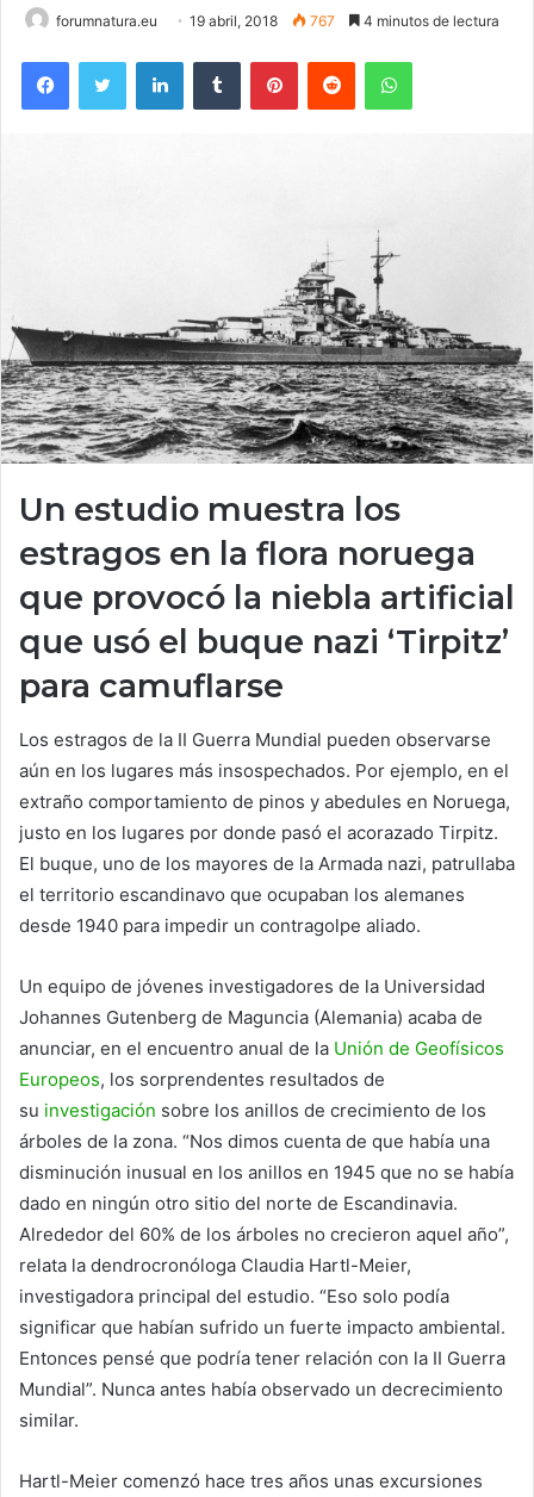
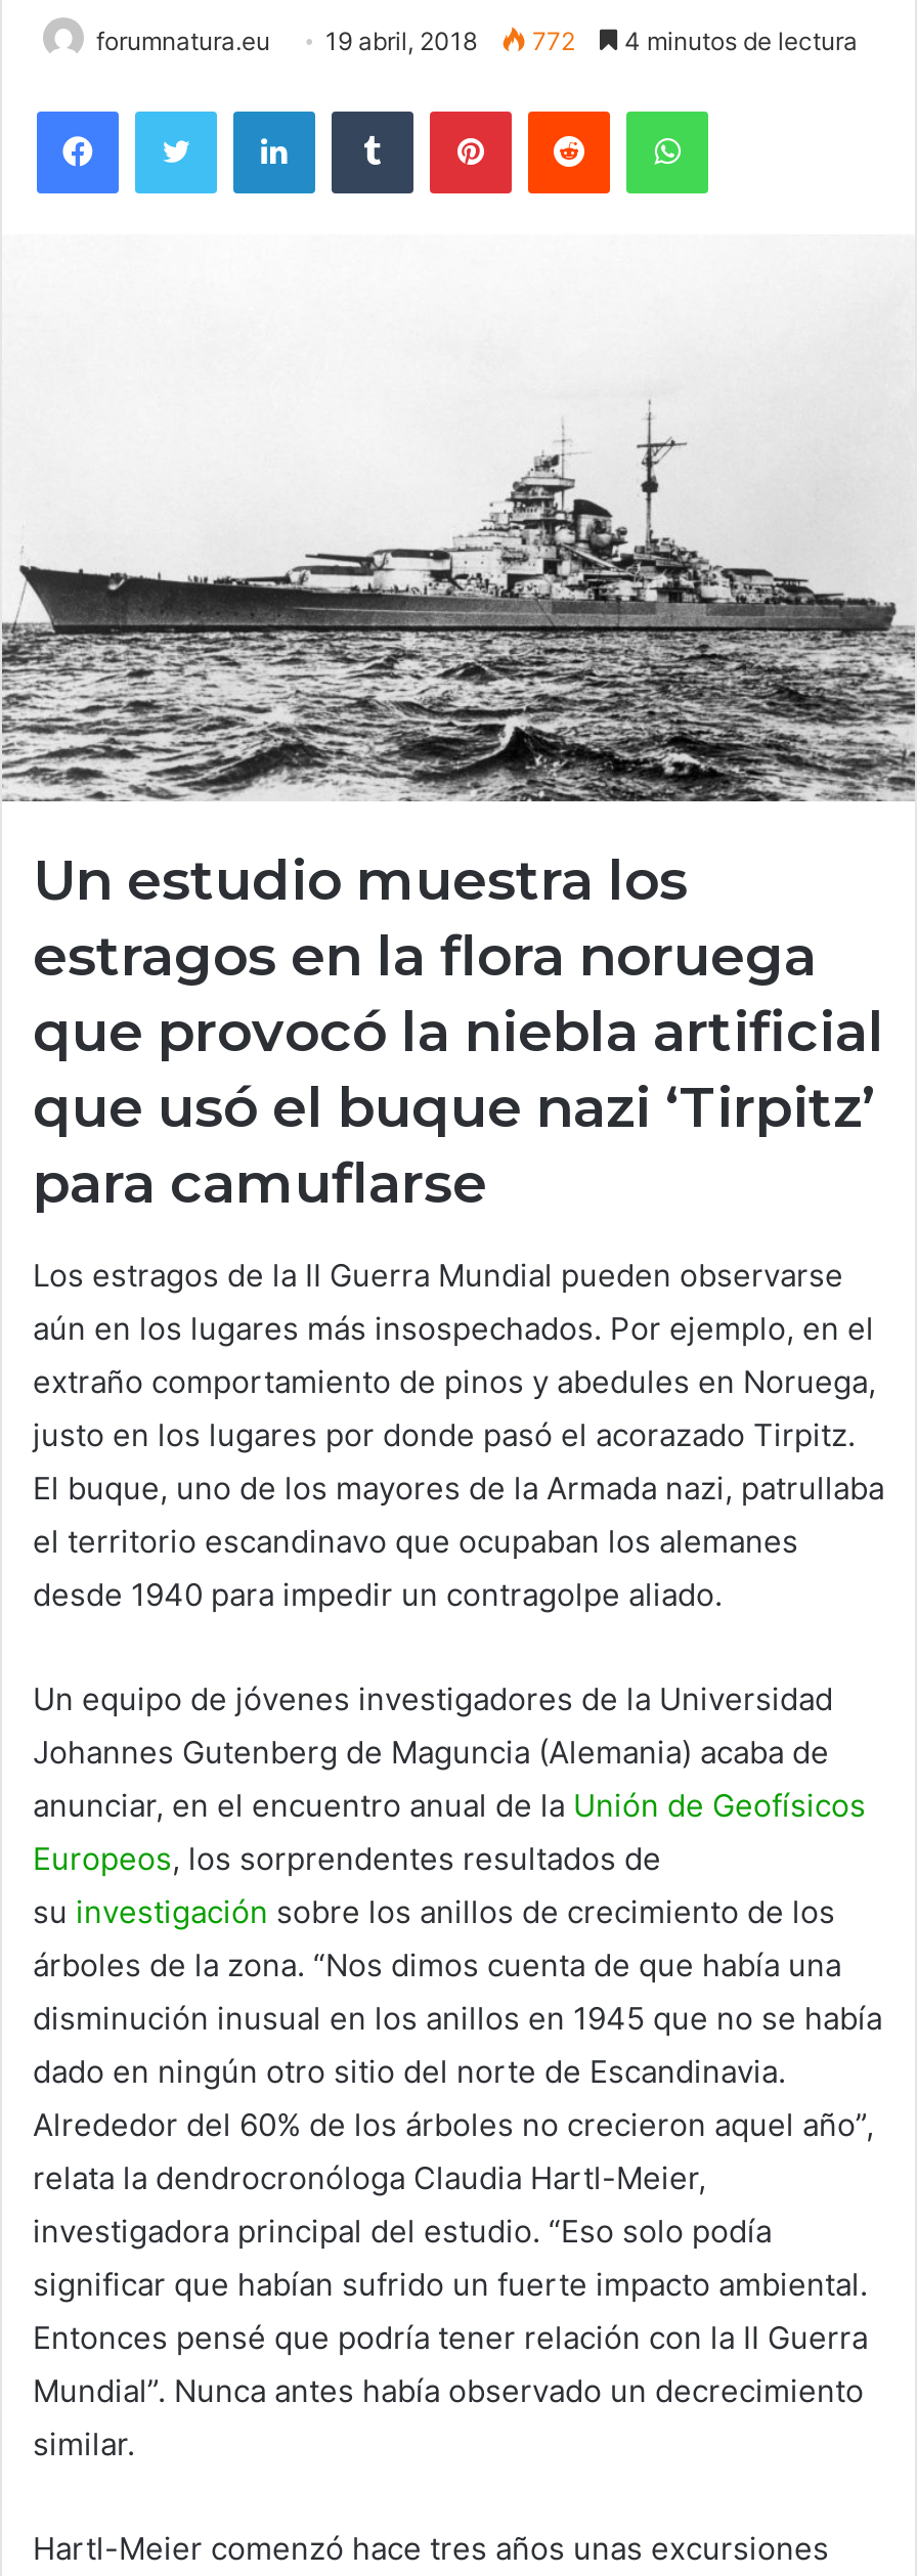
[56,12,499,30] forumnatura.eu 19 abril, 2018 767 4 minutos de lectura -> [96,26,858,56] forumnatura.eu 19 abril, 2018 772 4 minutos de lectura

